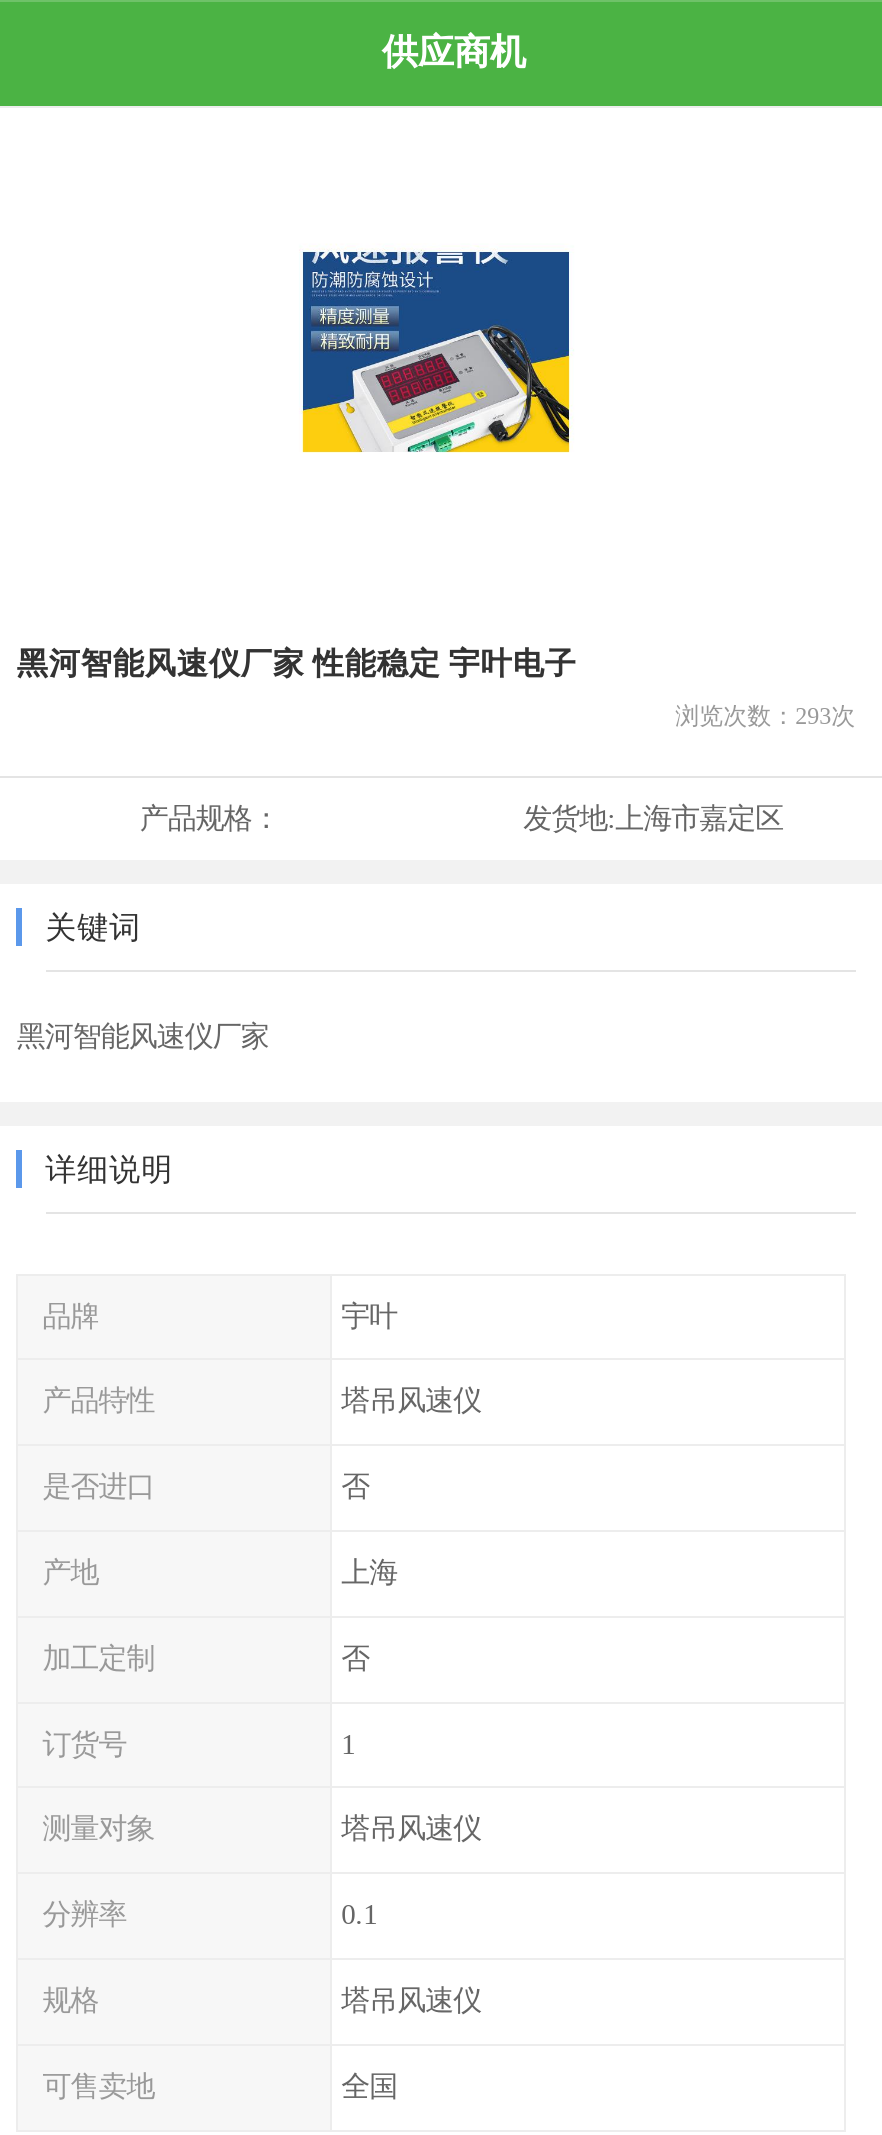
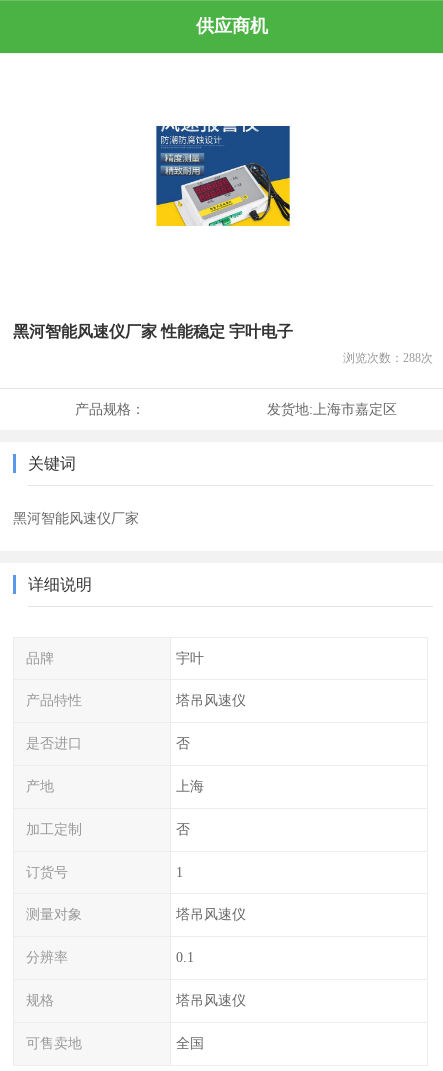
[675,701,855,729] 浏览次数：293次 -> [343,351,433,365] 浏览次数：288次

